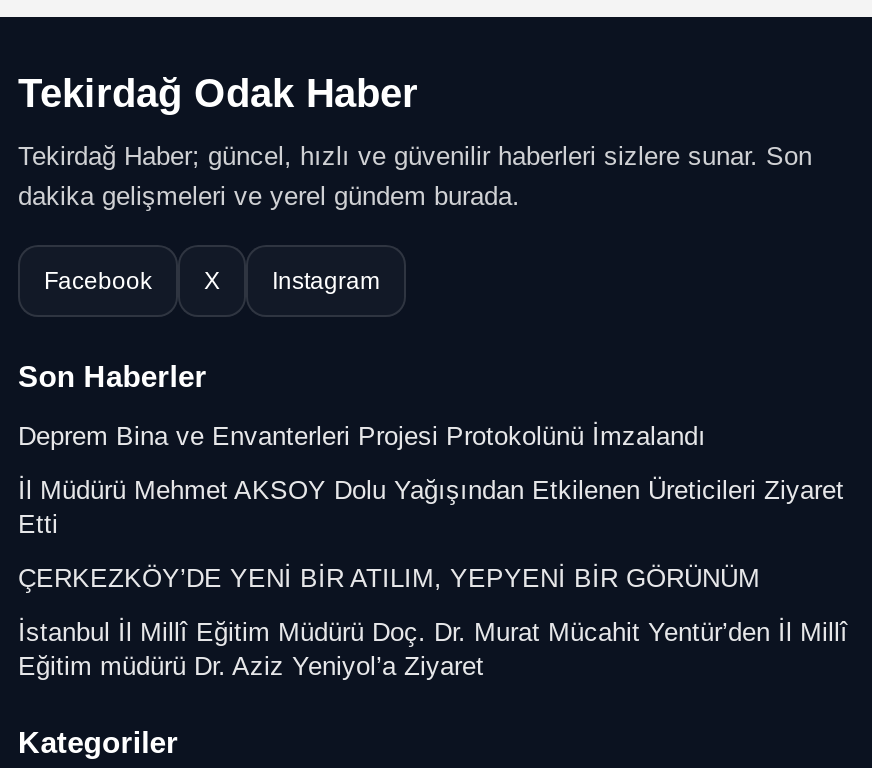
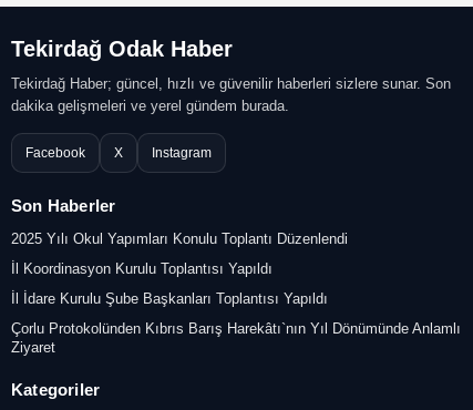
[18,420,706,450] Deprem Bina ve Envanterleri Projesi Protokolünü İmzalandı -> [11,230,348,247] 2025 Yılı Okul Yapımları Konulu Toplantı Düzenlendi
[18,474,844,538] İl Müdürü Mehmet AKSOY Dolu Yağışından Etkilenen Üreticileri Ziyaret | Etti -> [11,260,273,277] İl Koordinasyon Kurulu Toplantısı Yapıldı
[18,562,760,592] ÇERKEZKÖY’DE YENİ BİR ATILIM, YEPYENİ BİR GÖRÜNÜM -> [11,290,328,307] İl İdare Kurulu Şube Başkanları Toplantısı Yapıldı
[18,616,848,680] İstanbul İl Millî Eğitim Müdürü Doç. Dr. Murat Mücahit Yentür’den İl Millî | Eğitim müdürü Dr. Aziz Yeniyol’a Ziyaret -> [11,320,461,355] Çorlu Protokolünden Kıbrıs Barış Harekâtı`nın Yıl Dönümünde Anlamlı | Ziyaret

